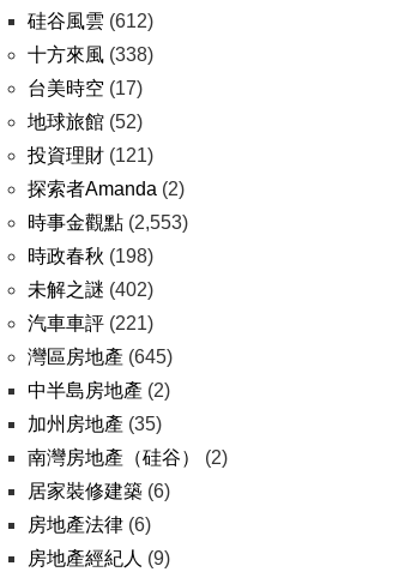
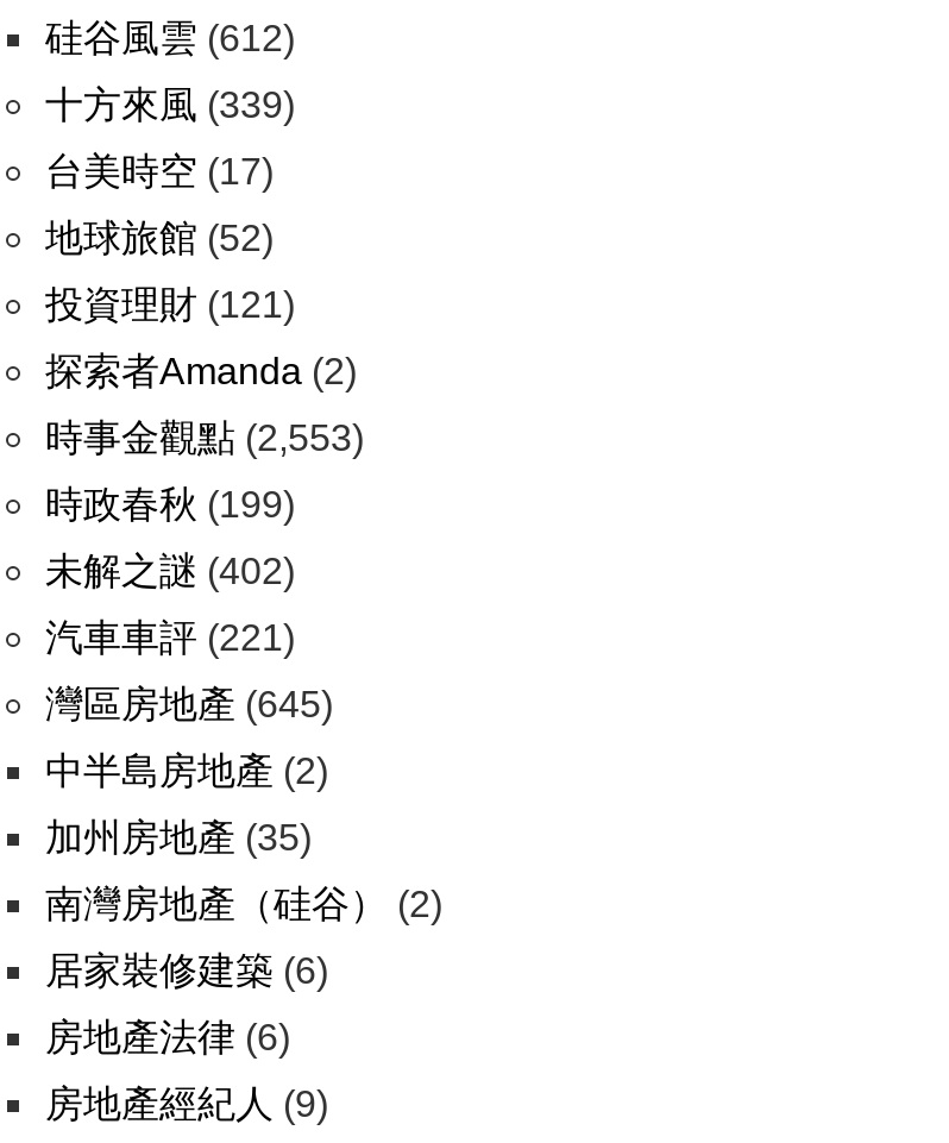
[28,44,153,65] 十方來風(338) -> [45,84,295,125] 十方來風(339)
[28,246,153,266] 時政春秋(198) -> [45,484,295,525] 時政春秋(199)

